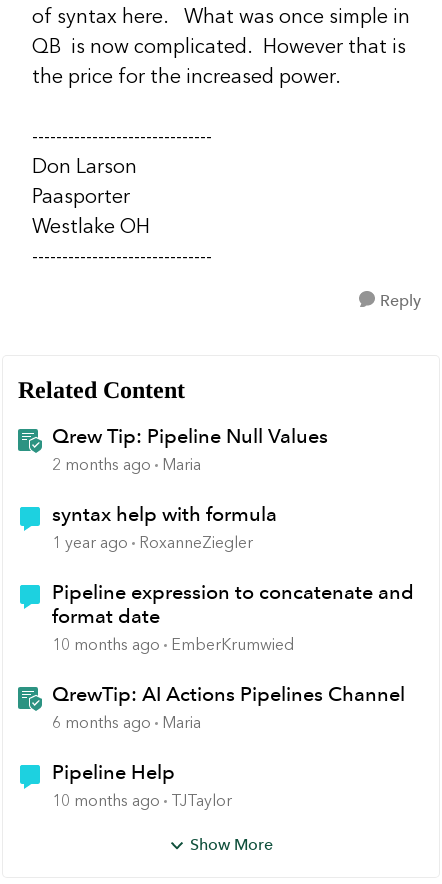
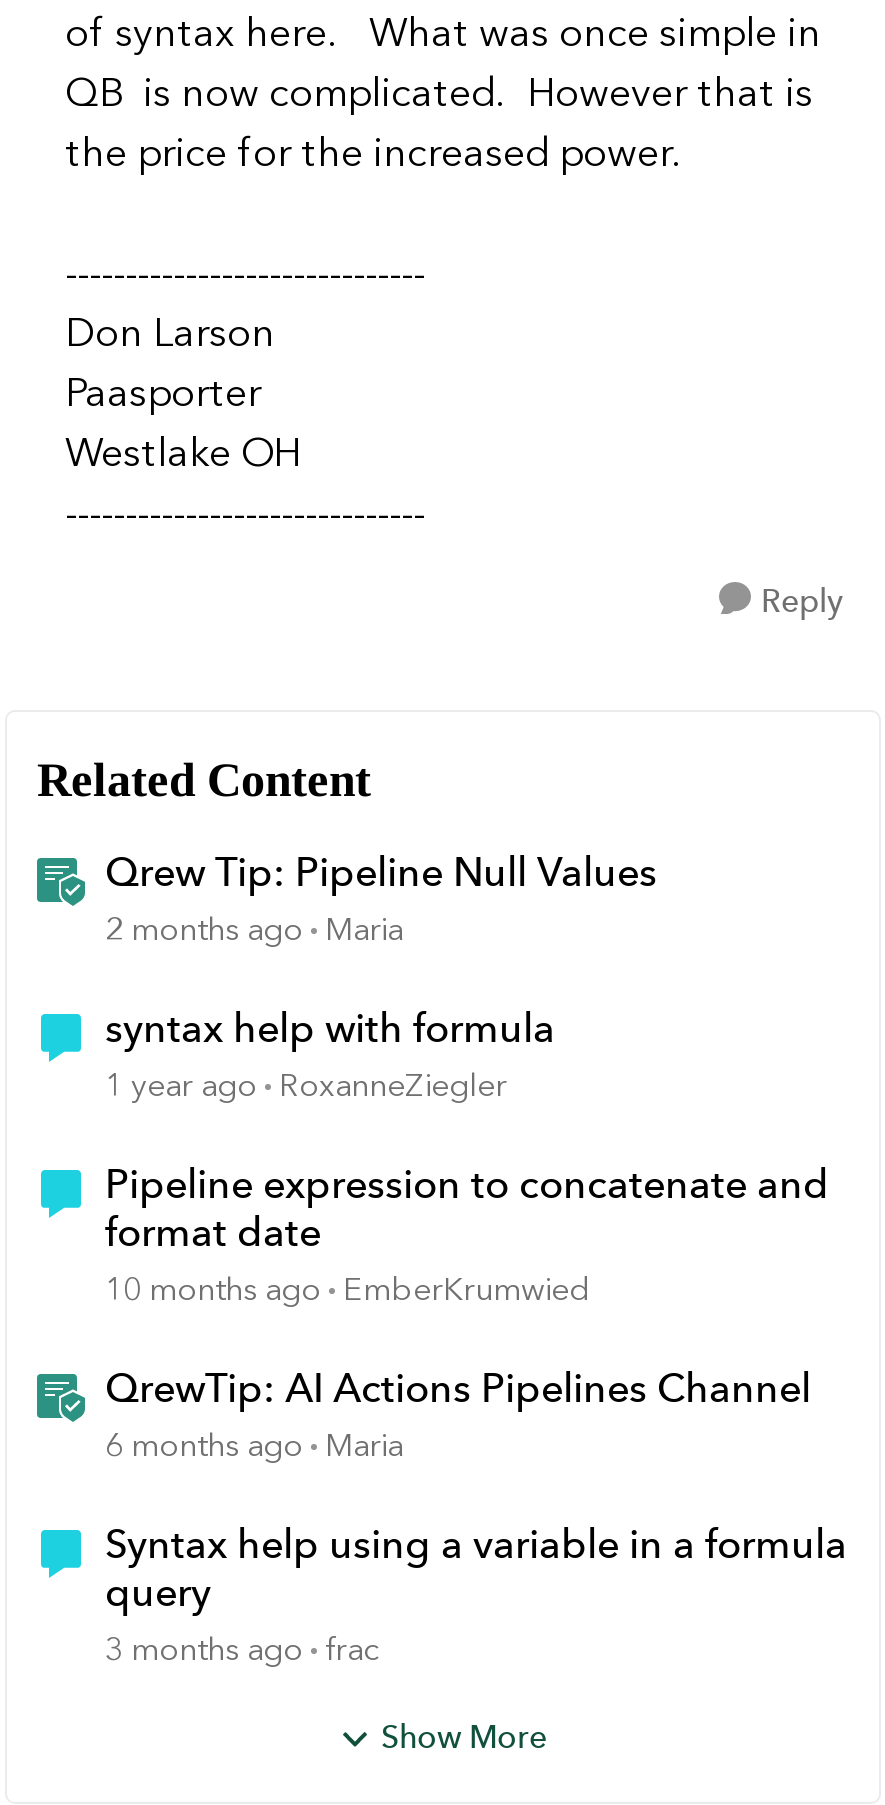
[52,760,232,810] Pipeline Help | 10 months ago TJTaylor -> [105,1520,847,1668] Syntax help using a variable in a formula | query | 3 months ago frac

